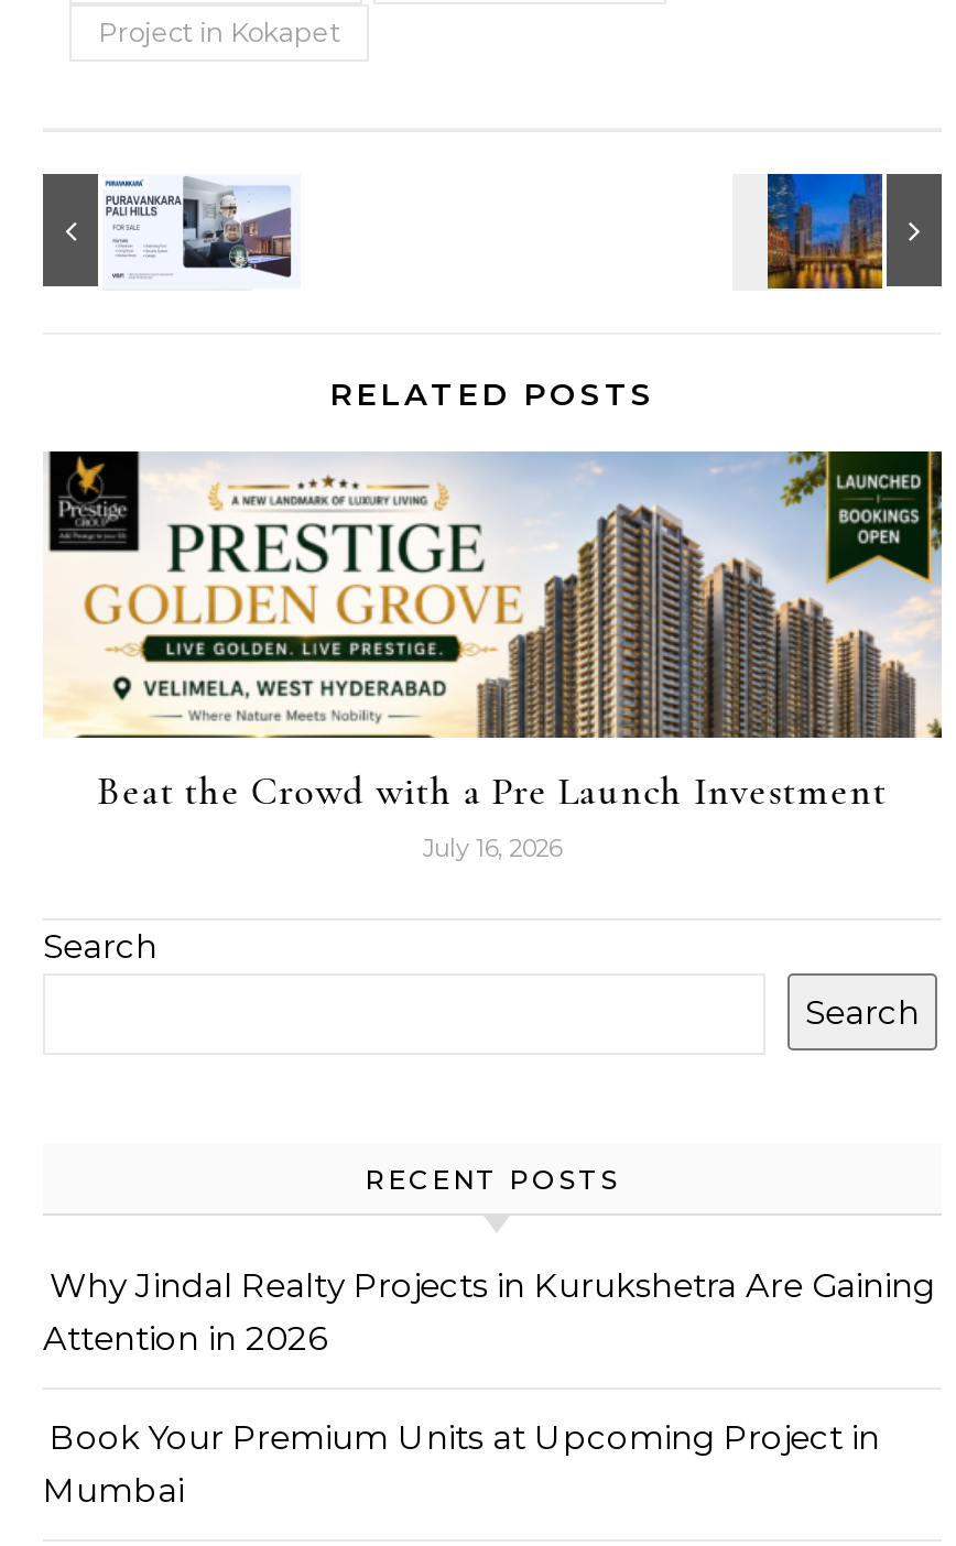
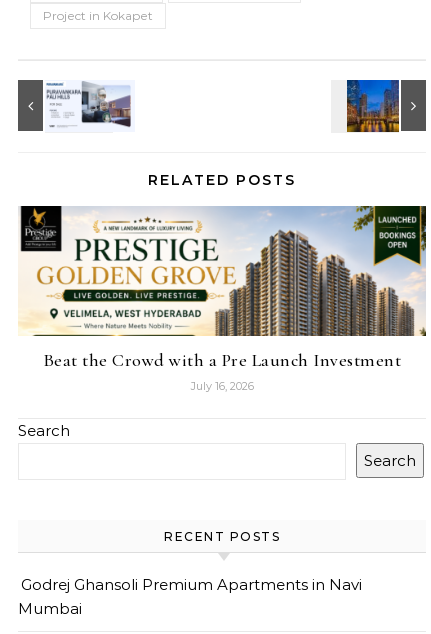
[43,1263,935,1457] Why Jindal Realty Projects in Kurukshetra Are Gaining | Attention in 2026 | Book Your Premium Units at Upcoming Project in -> [21,574,362,593] Godrej Ghansoli Premium Apartments in Navi

